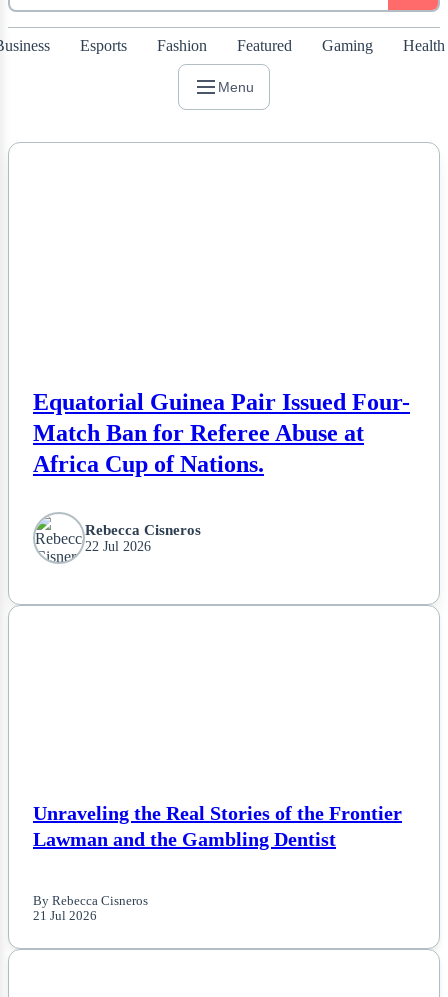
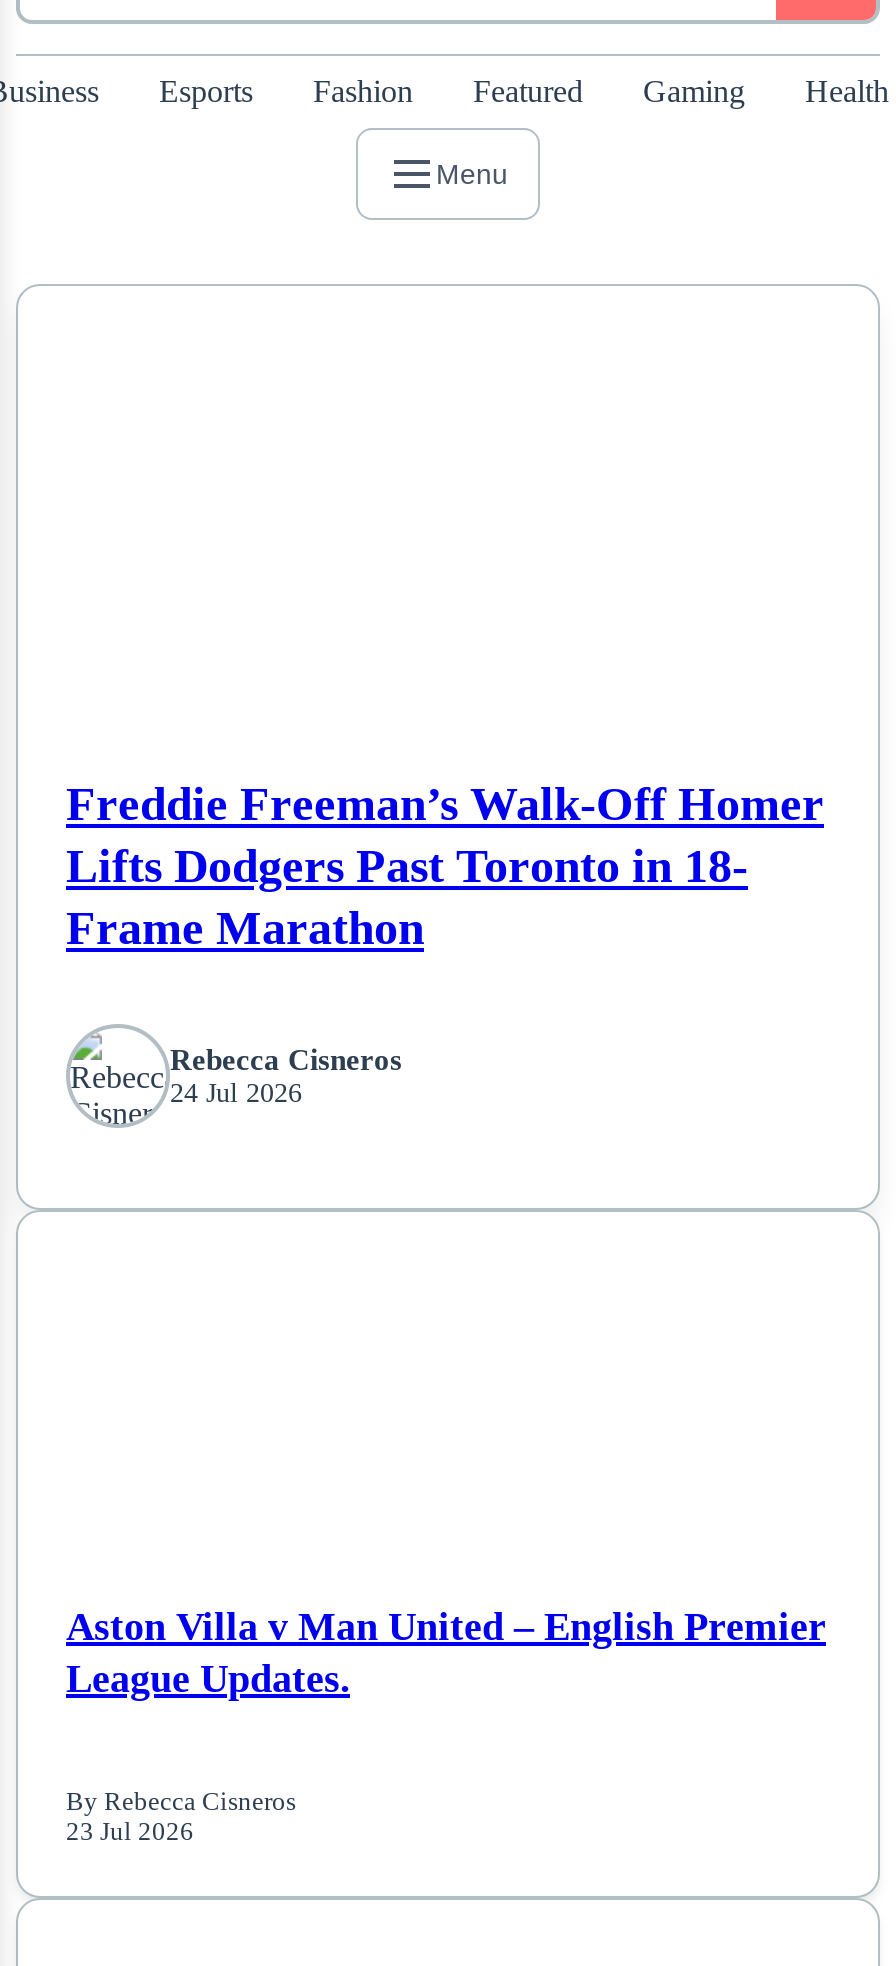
[33,389,410,477] Equatorial Guinea Pair Issued Four- | Match Ban for Referee Abuse at | Africa Cup of Nations. -> [66,778,824,954] Freddie Freeman’s Walk-Off Homer | Lifts Dodgers Past Toronto in 18- | Frame Marathon
[85,539,151,554] 22 Jul 2026 -> [170,1078,302,1108] 24 Jul 2026
[33,802,402,850] Unraveling the Real Stories of the Frontier | Lawman and the Gambling Dentist -> [66,1604,826,1700] Aston Villa v Man United – English Premier | League Updates.
[33,909,97,923] 21 Jul 2026 -> [66,1819,194,1847] 23 Jul 2026

